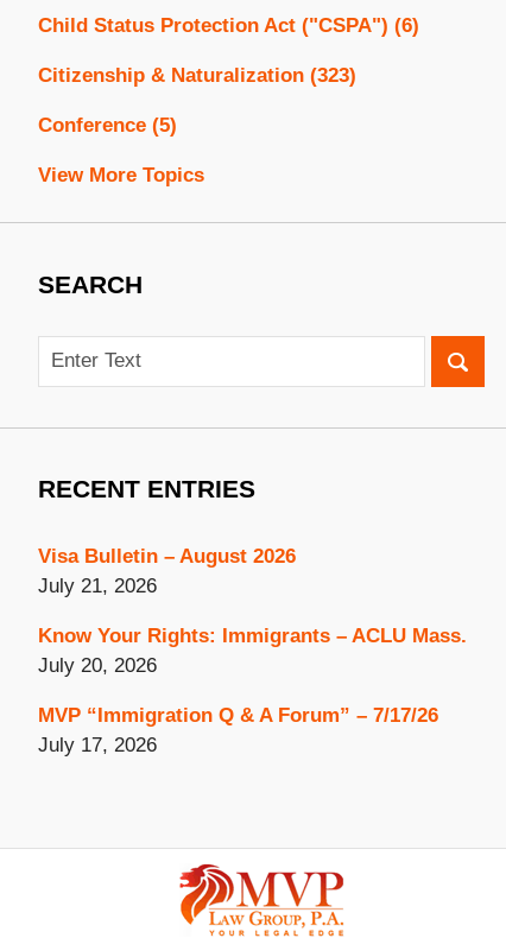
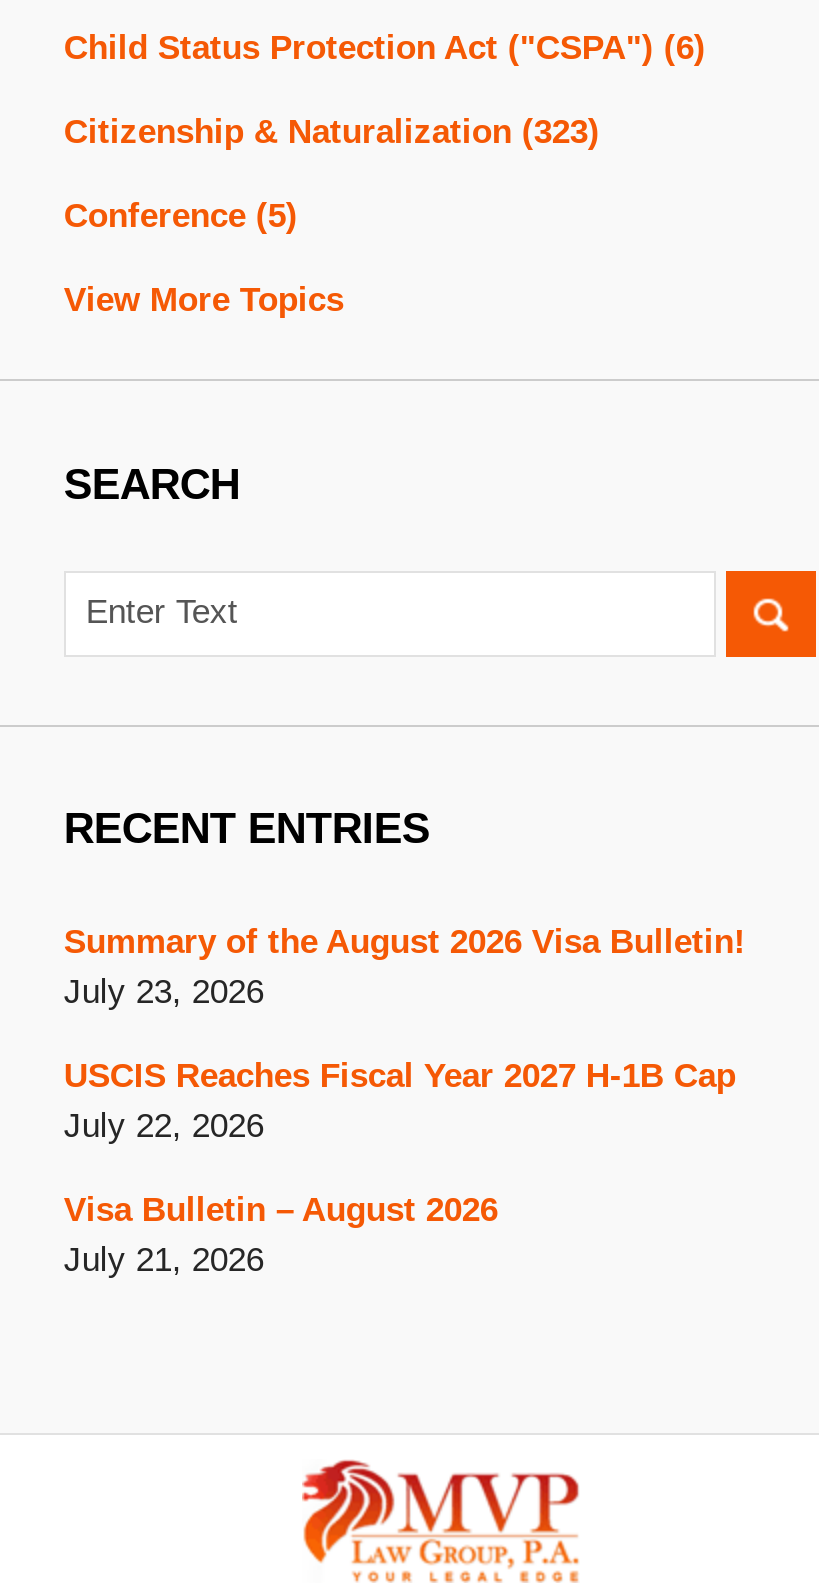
none -> [64,923,746,1145] Summary of the August 2026 Visa Bulletin! | July 23, 2026 | USCIS Reaches Fiscal Year 2027 H-1B Cap | July 22, 2026
moved [38,545,296,597] -> [64,1191,498,1279]: Visa Bulletin – August 2026 | July 21, 2026
[38,624,467,756] Know Your Rights: Immigrants – ACLU Mass. | July 20, 2026 | MVP “Immigration Q & A Forum” – 7/17/26 | July 17, 2026 -> none

